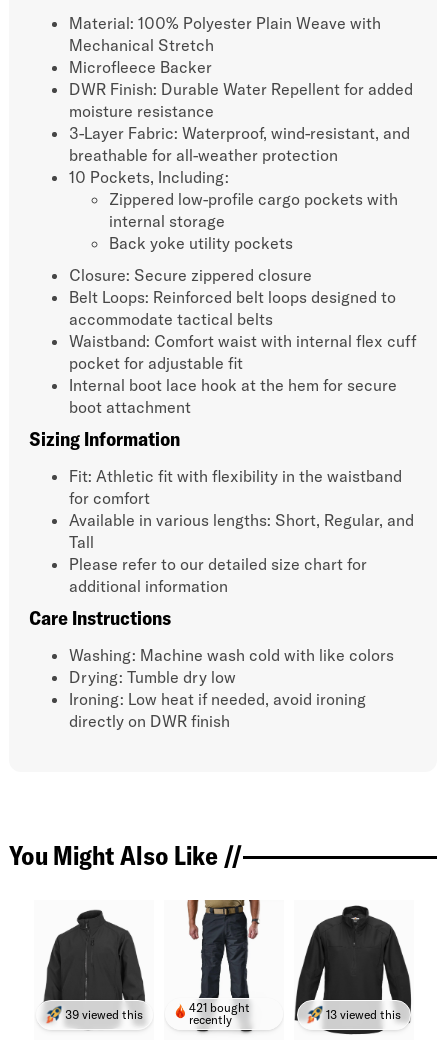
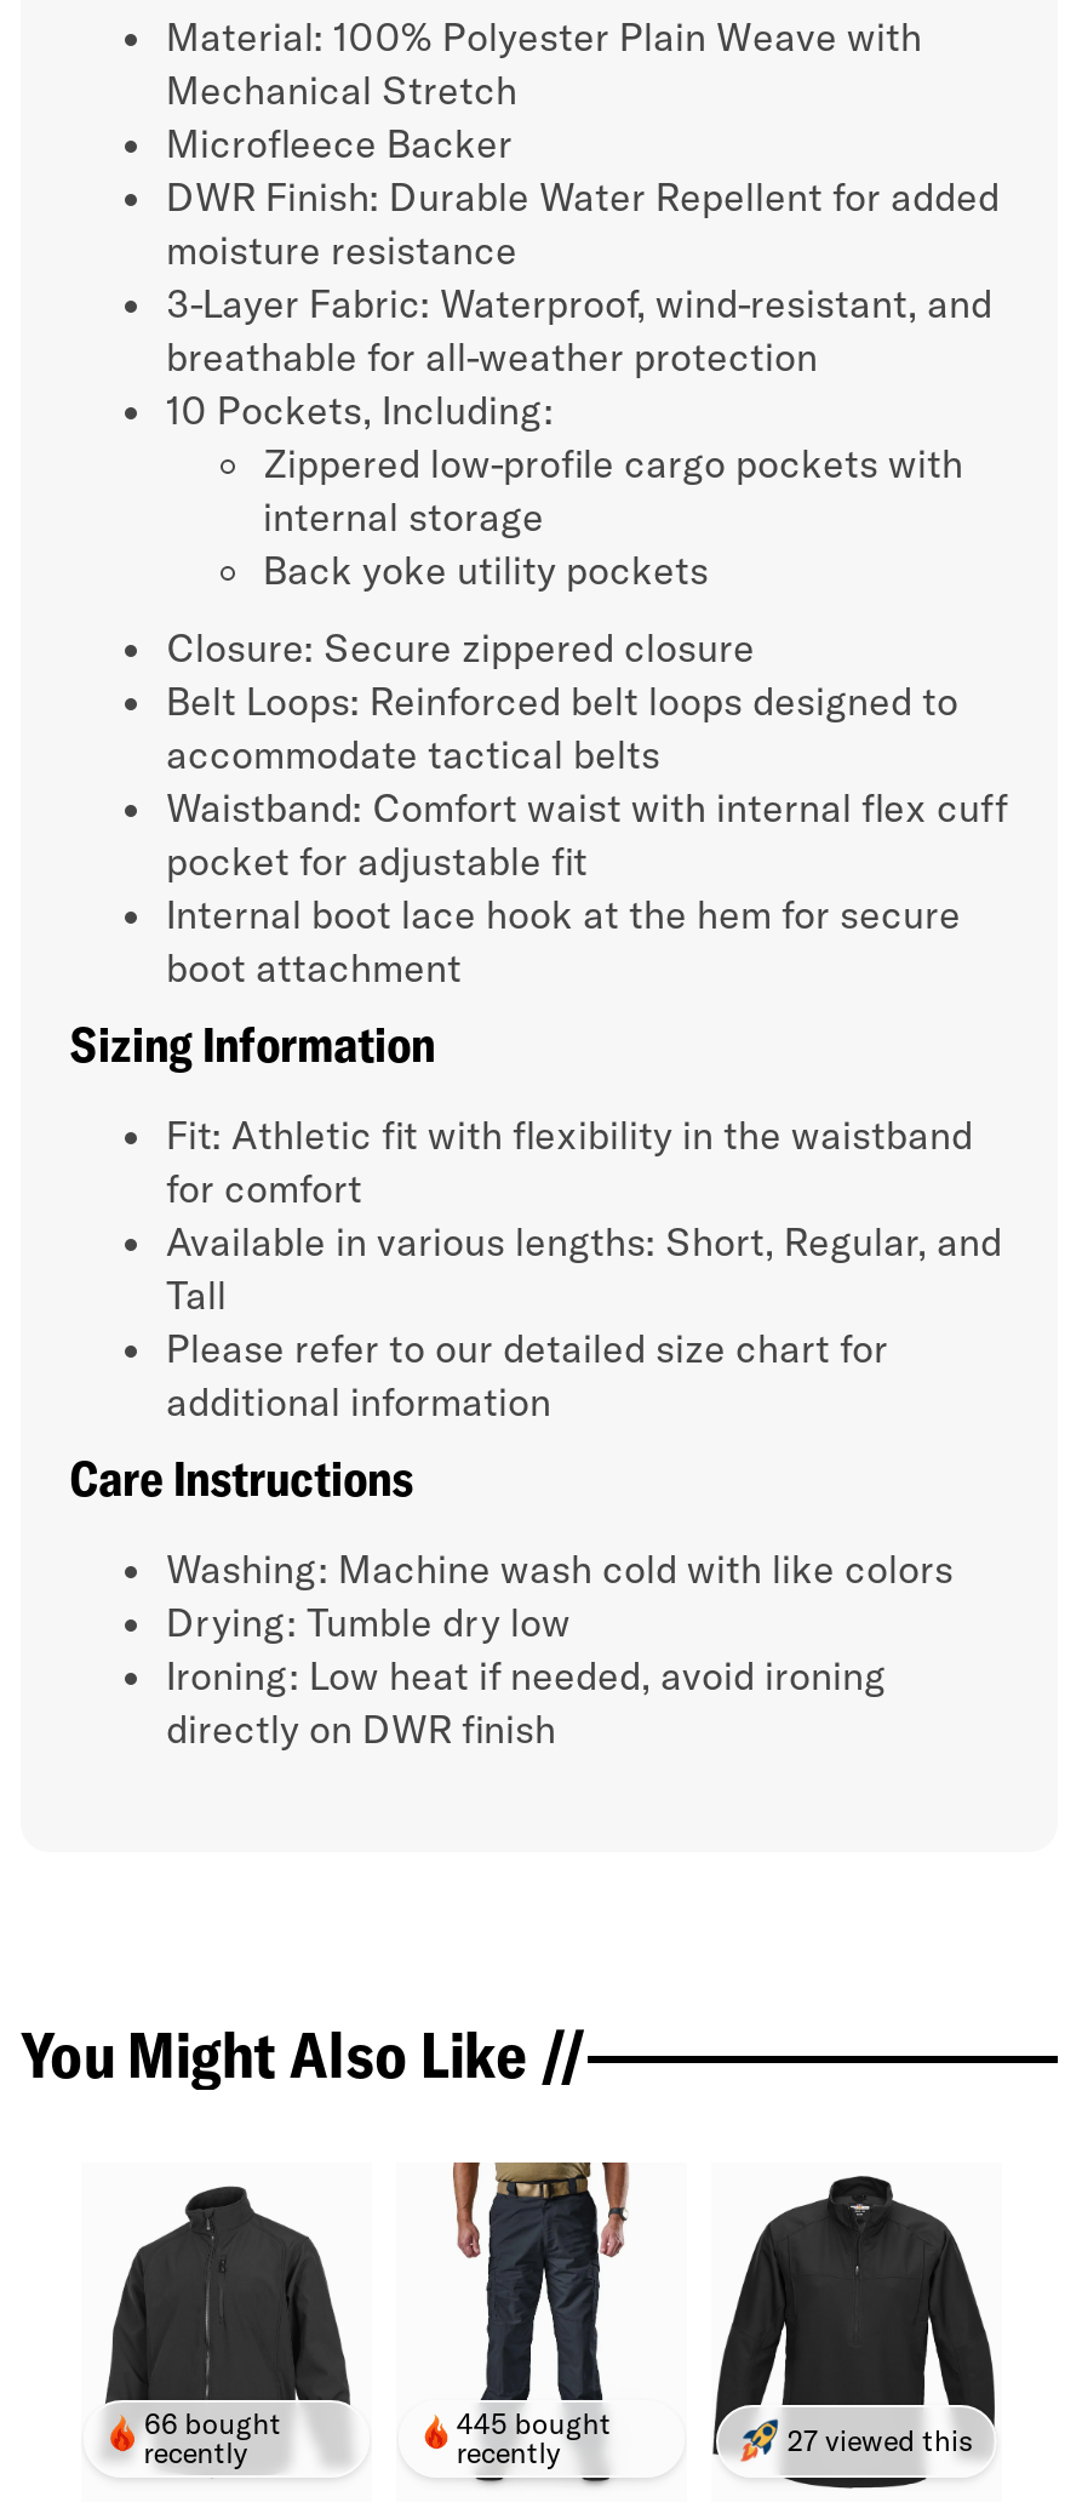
[189,1000,250,1015] 421 bought -> [456,2406,611,2443] 445 bought
[64,1007,142,1022] 39 viewed this -> [144,2406,282,2472] 66 bought | recently
[326,1007,401,1022] 13 viewed this -> [786,2423,973,2460] 27 viewed this

